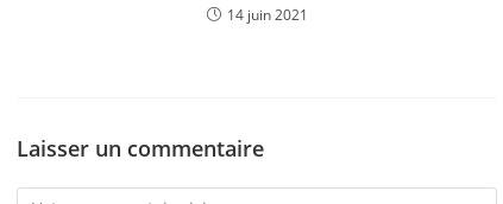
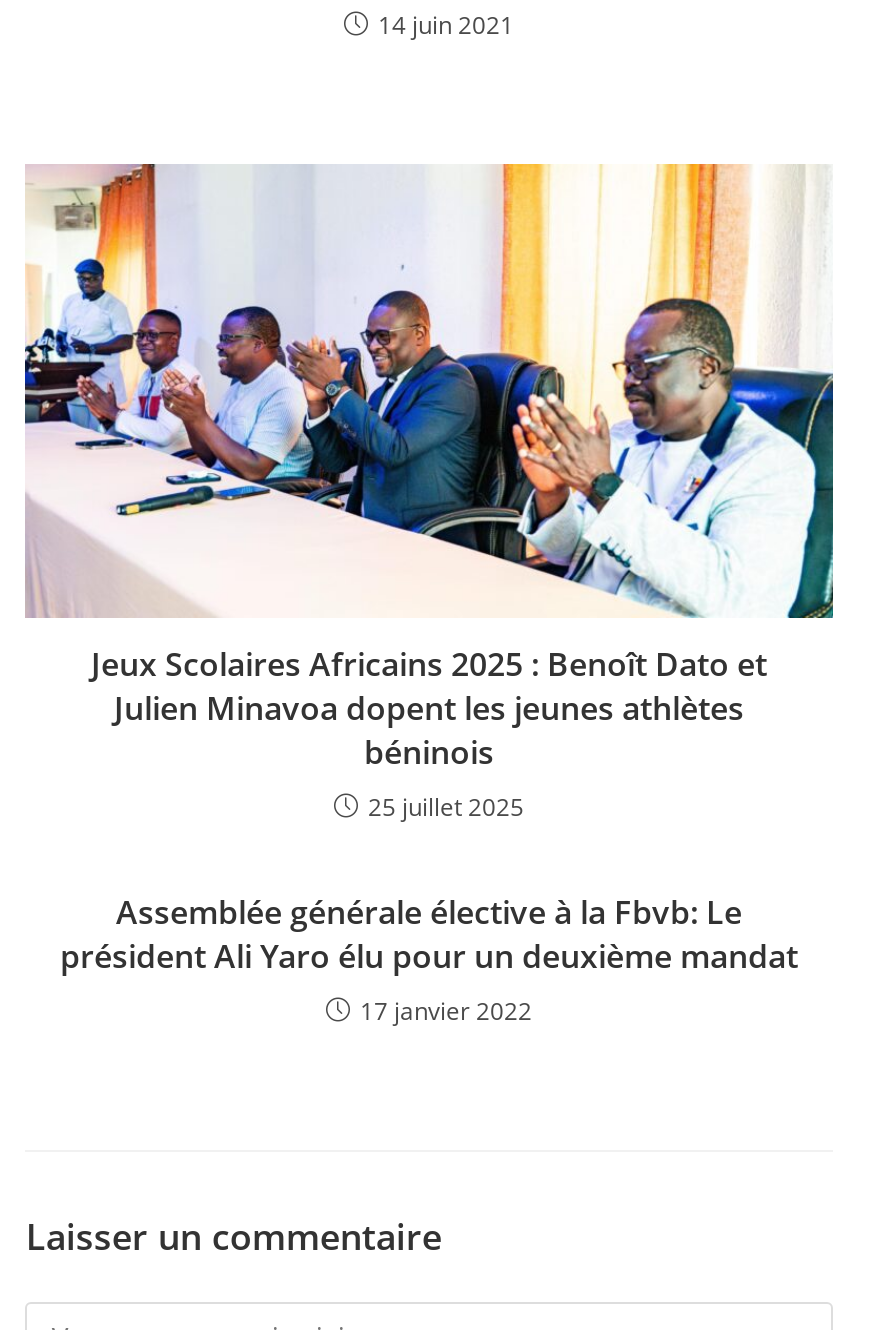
none -> [23,162,835,1028] [image] | Jeux Scolaires Africains 2025 : Benoît Dato et | Julien Minavoa dopent les jeunes athlètes | béninois | 25 juillet 2025 | Assemblée générale élective à la Fbvb: Le | président Ali Yaro élu pour un deuxième mandat | 17 janvier 2022

